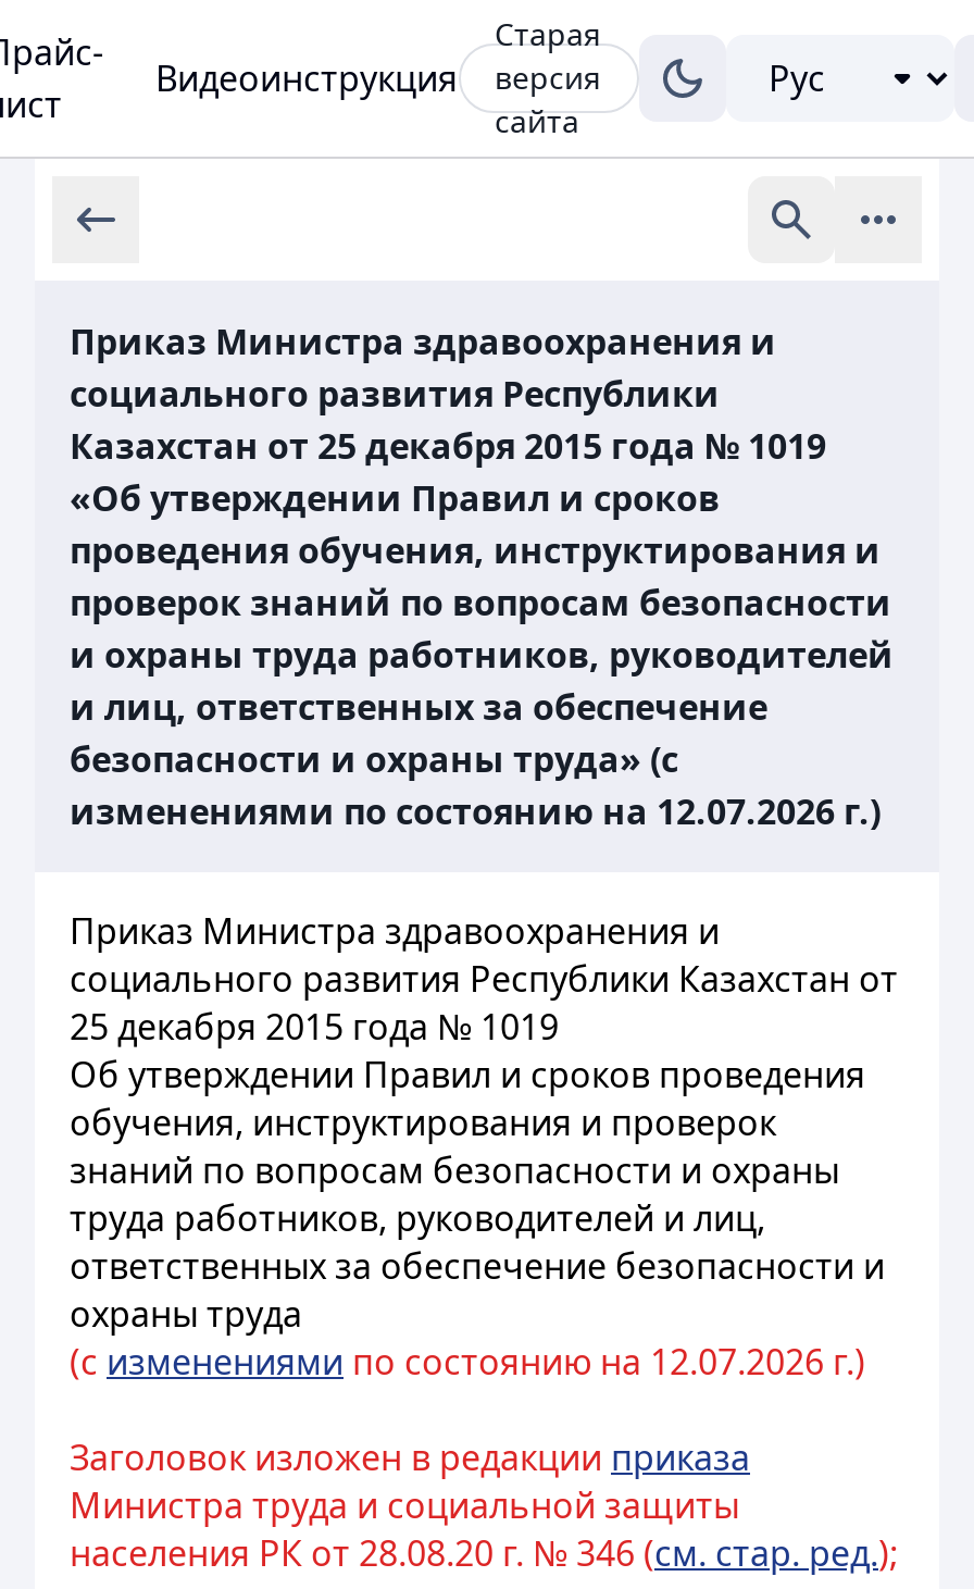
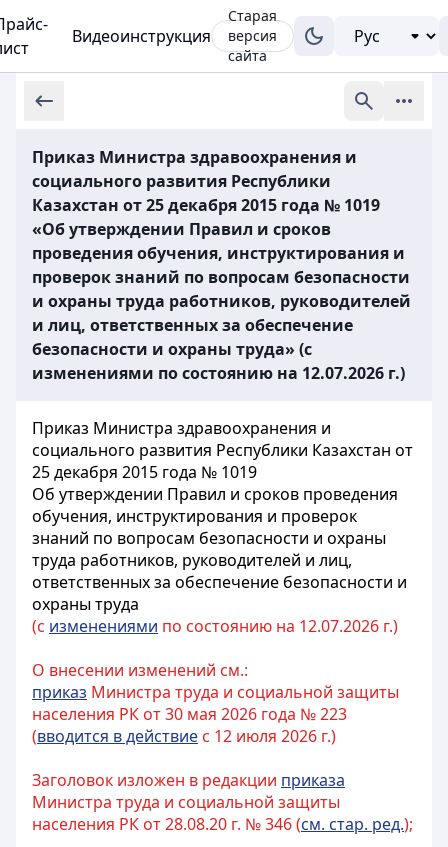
none -> [32,659,399,747] О внесении изменений см.: | приказ Министра труда и социальной защиты | населения РК от 30 мая 2026 года № 223 | (вводится в действие с 12 июля 2026 г.)

